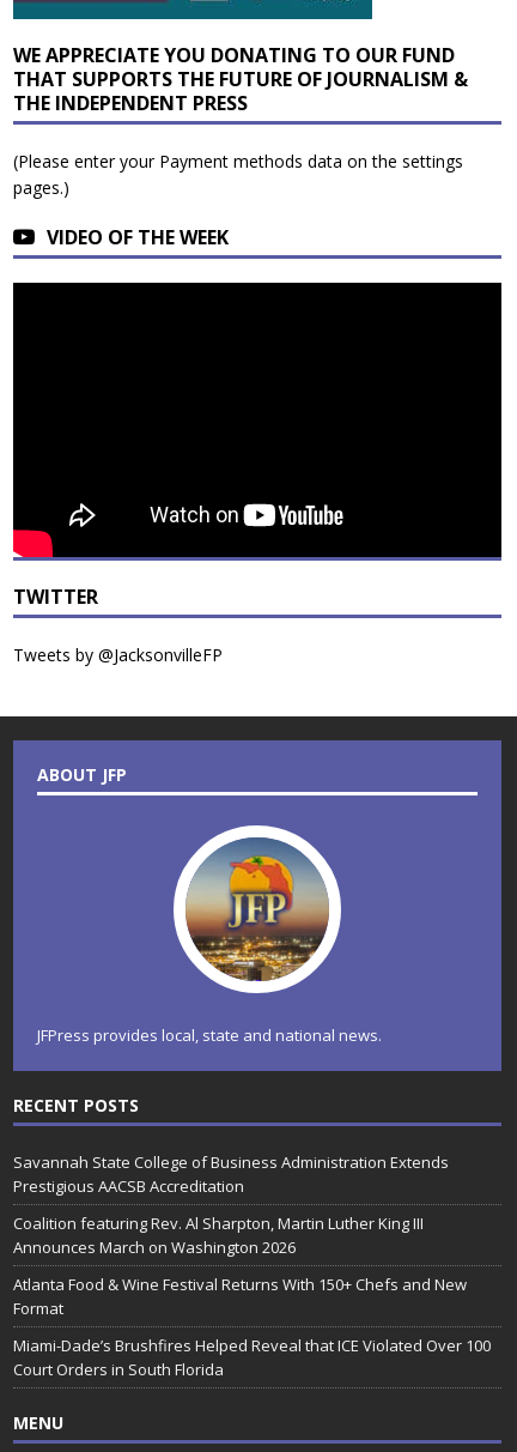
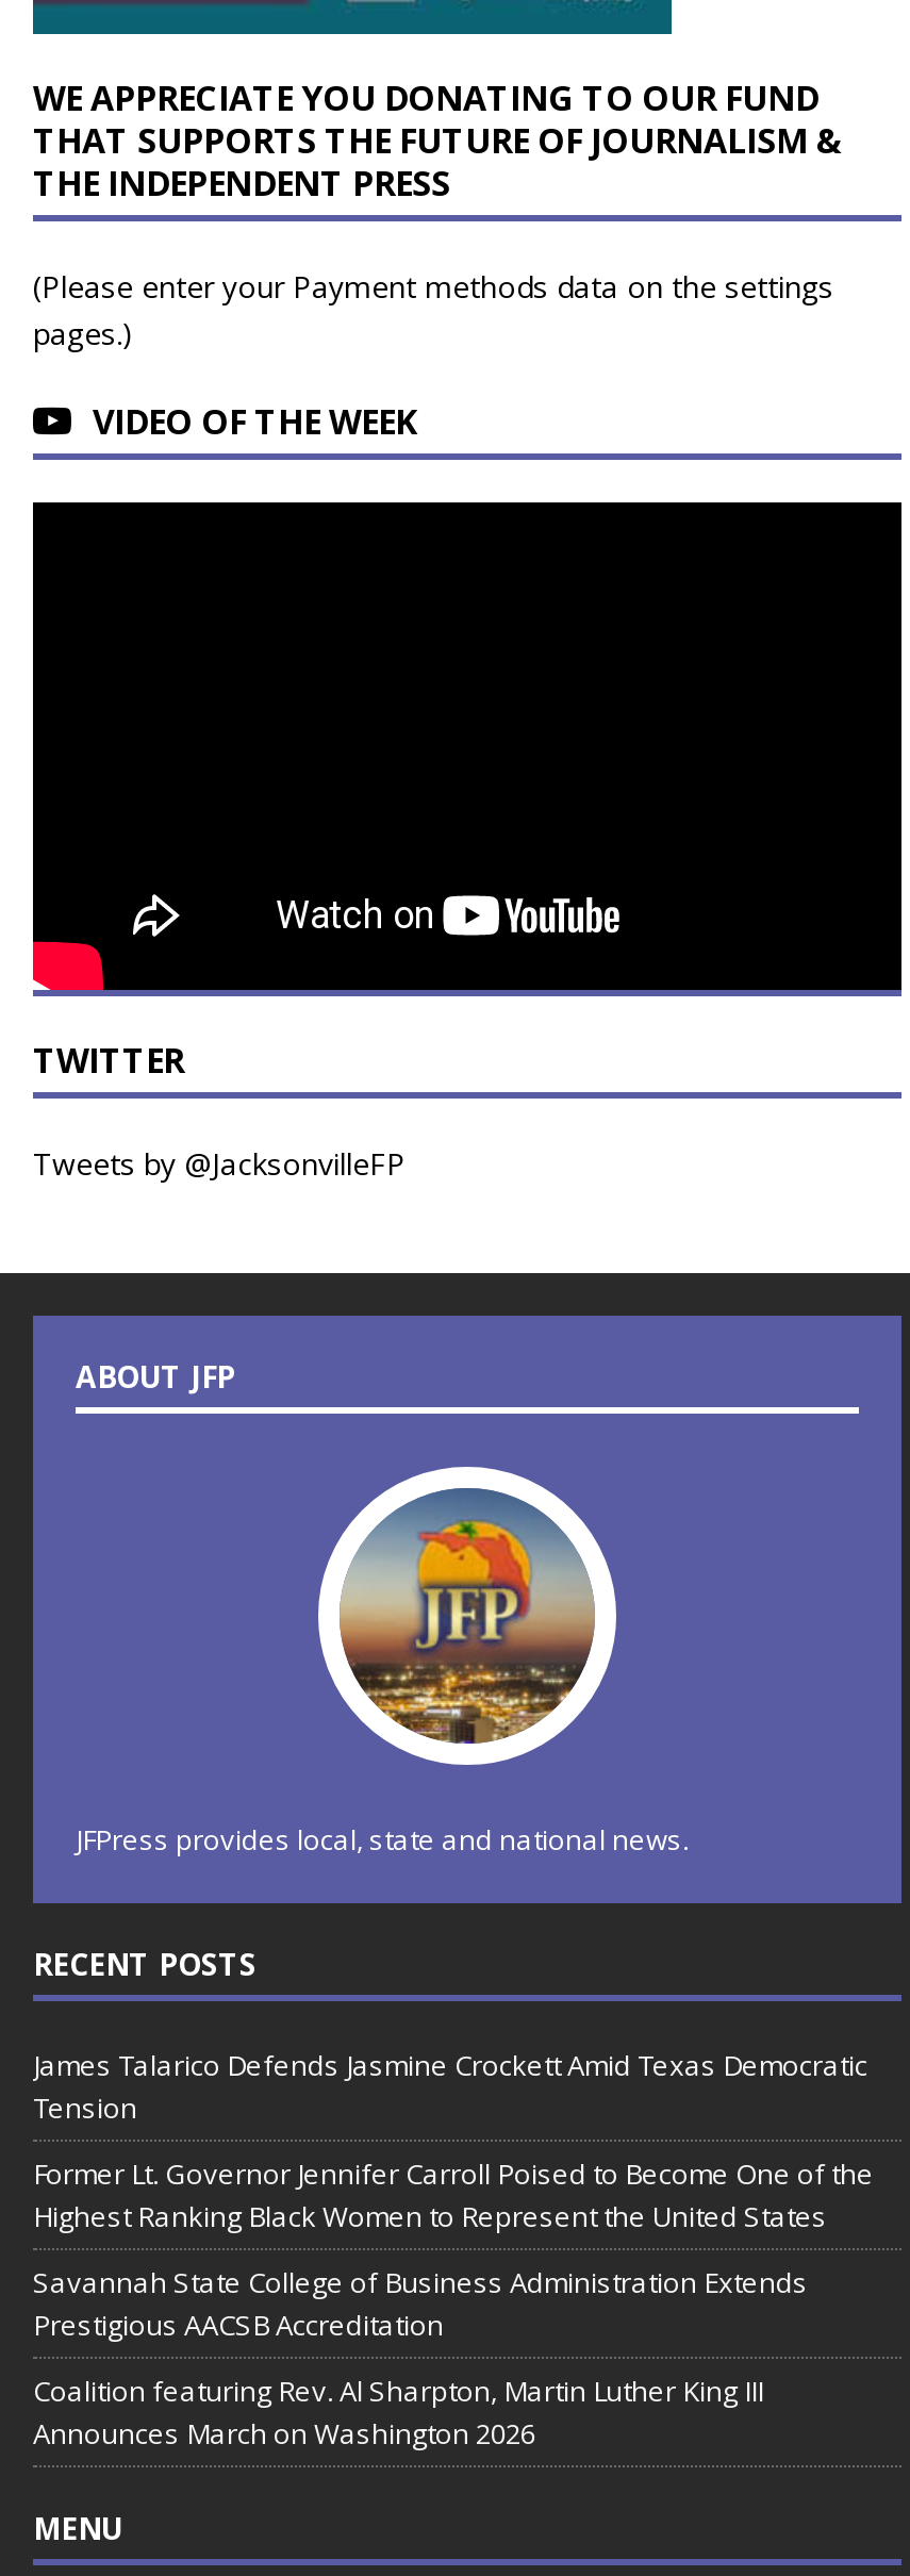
none -> [33,2046,874,2236] James Talarico Defends Jasmine Crockett Amid Texas Democratic | Tension | Former Lt. Governor Jennifer Carroll Poised to Become One of the | Highest Ranking Black Women to Represent the United States
moved [13,1152,449,1258] -> [33,2263,808,2453]: Savannah State College of Business Administration Extends | Prestigious AACSB Accreditation | Coalition featuring Rev. Al Sharpton, Martin Luther King III | Announces March on Washington 2026
[13,1274,491,1380] Atlanta Food & Wine Festival Returns With 150+ Chefs and New | Format | Miami-Dade’s Brushfires Helped Reveal that ICE Violated Over 100 | Court Orders in South Florida -> none

